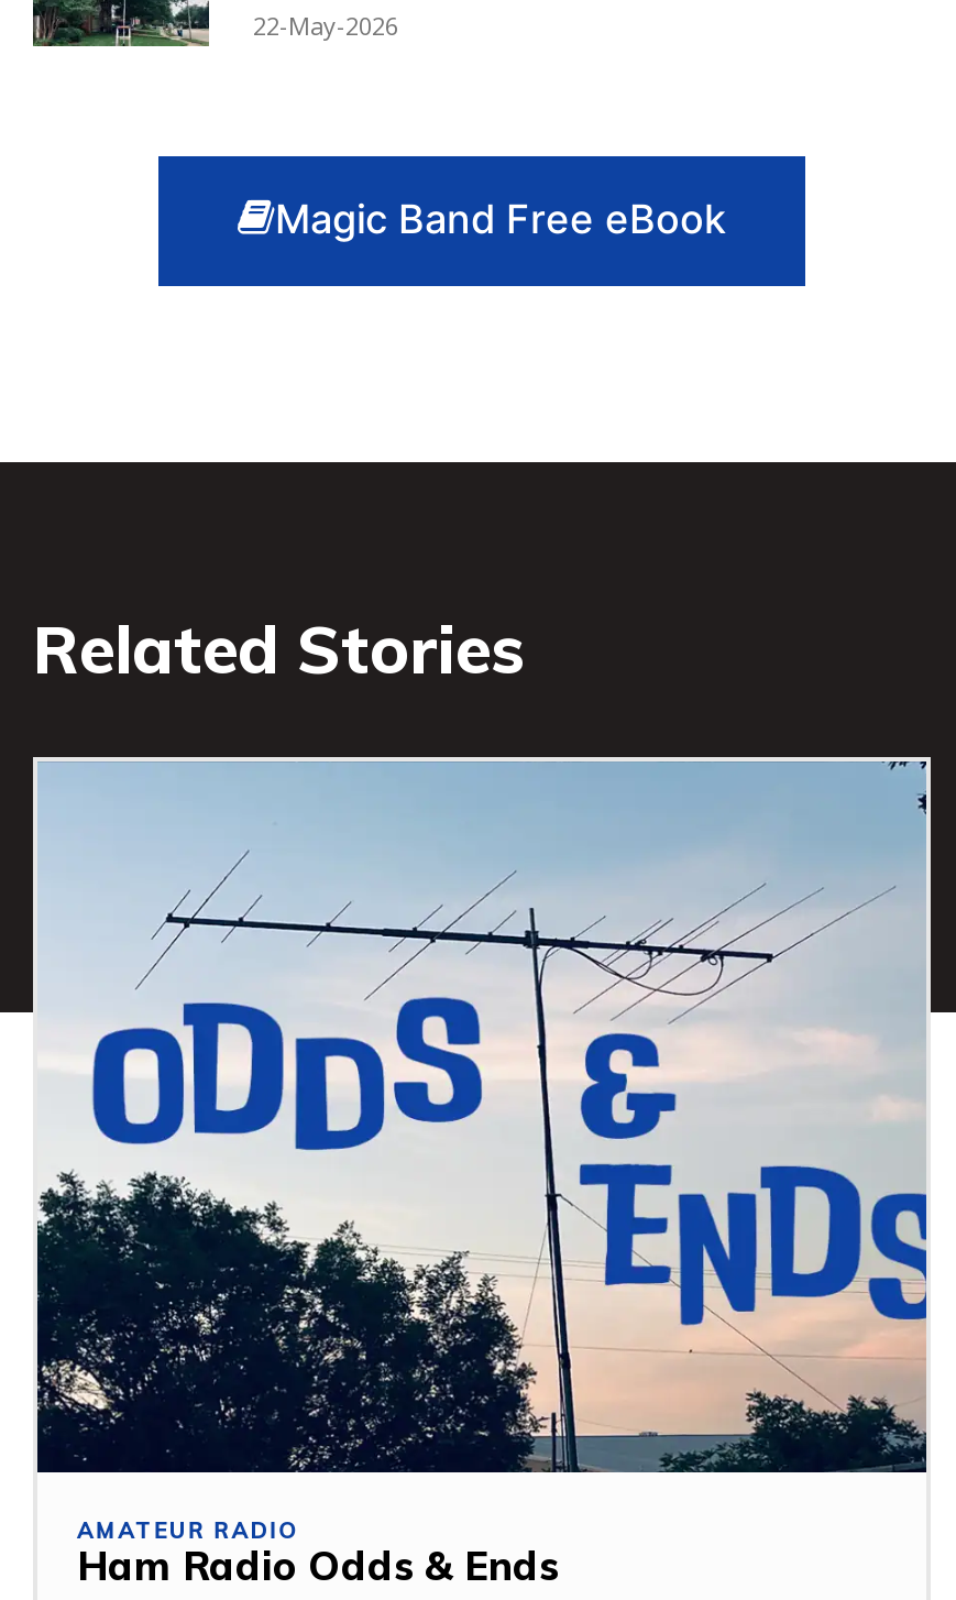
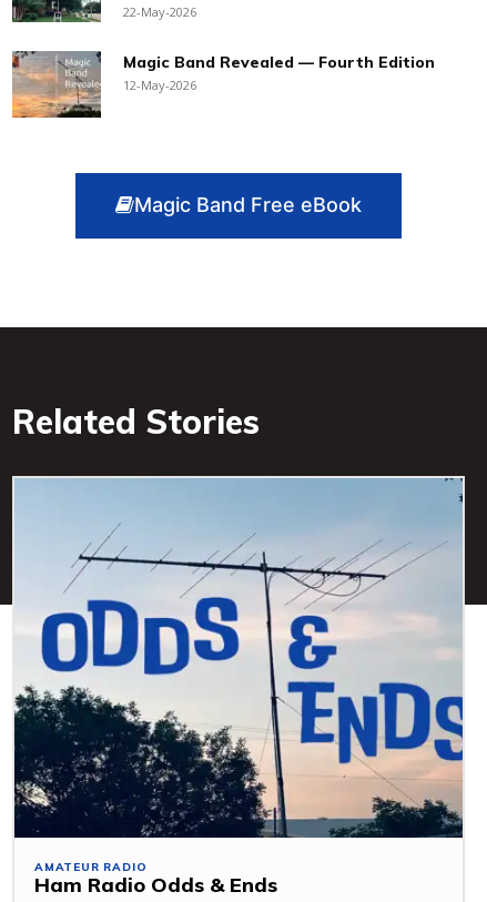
none -> [11,50,435,119] [image] | Magic Band Revealed — Fourth Edition | 12-May-2026

